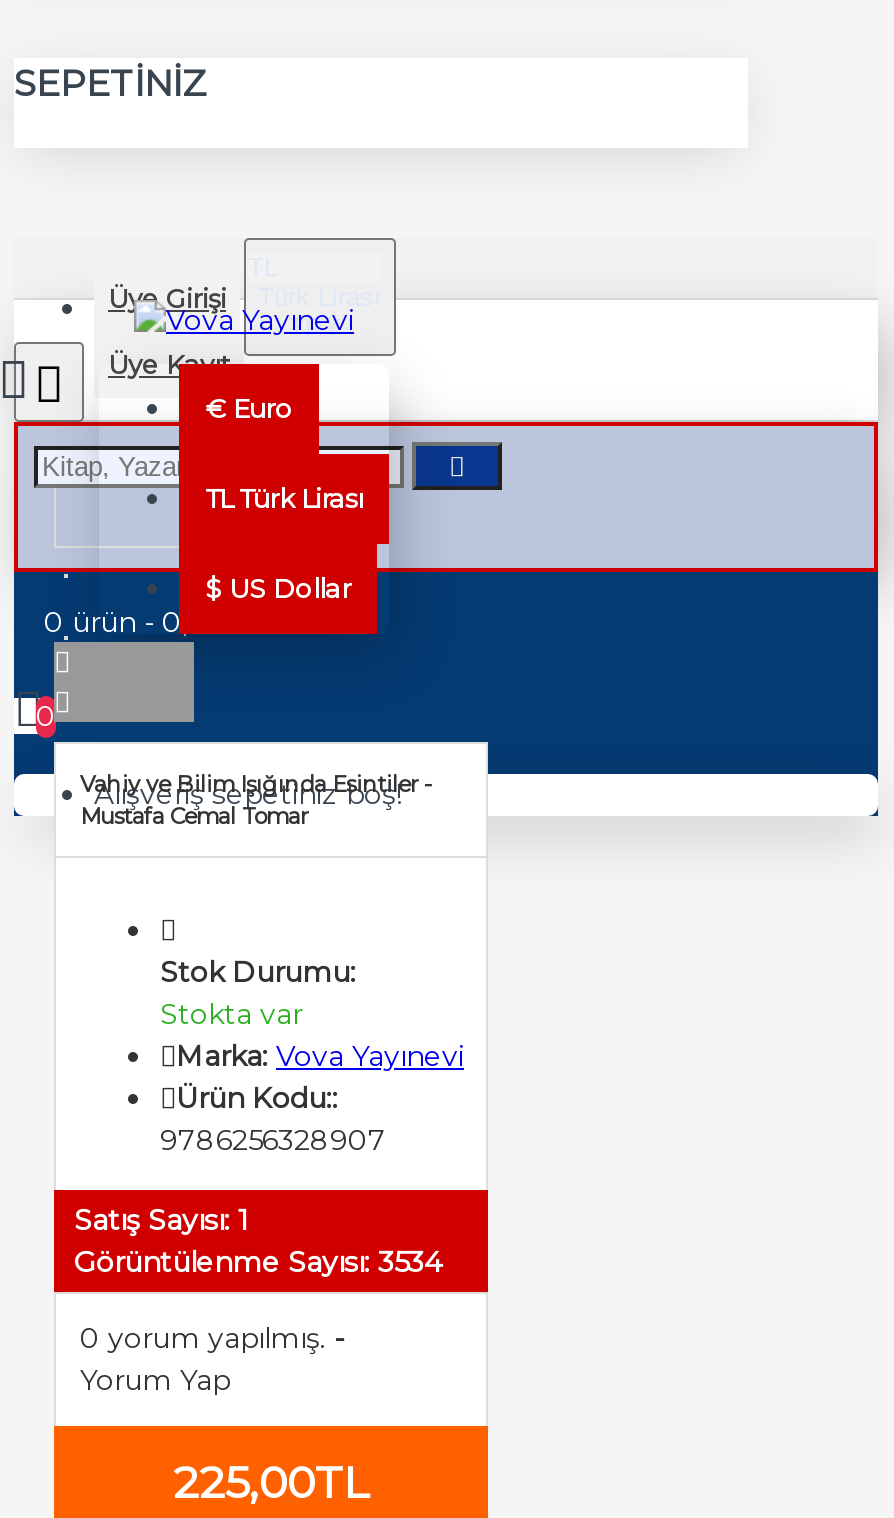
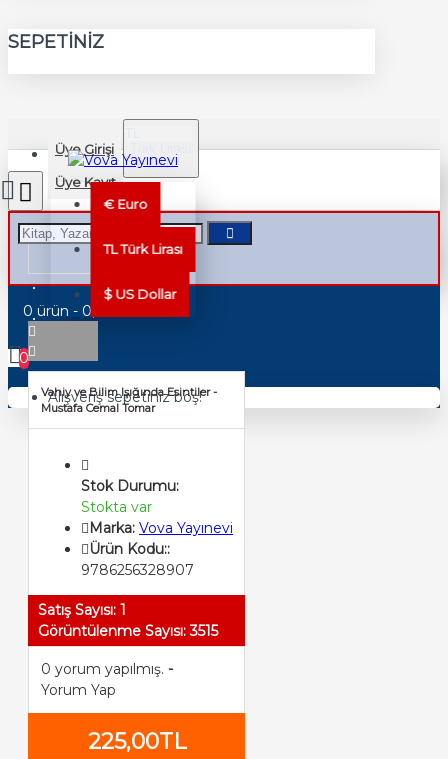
[74,1244,442,1280] Görüntülenme Sayısı: 3534 -> [38,622,218,640] Görüntülenme Sayısı: 3515

